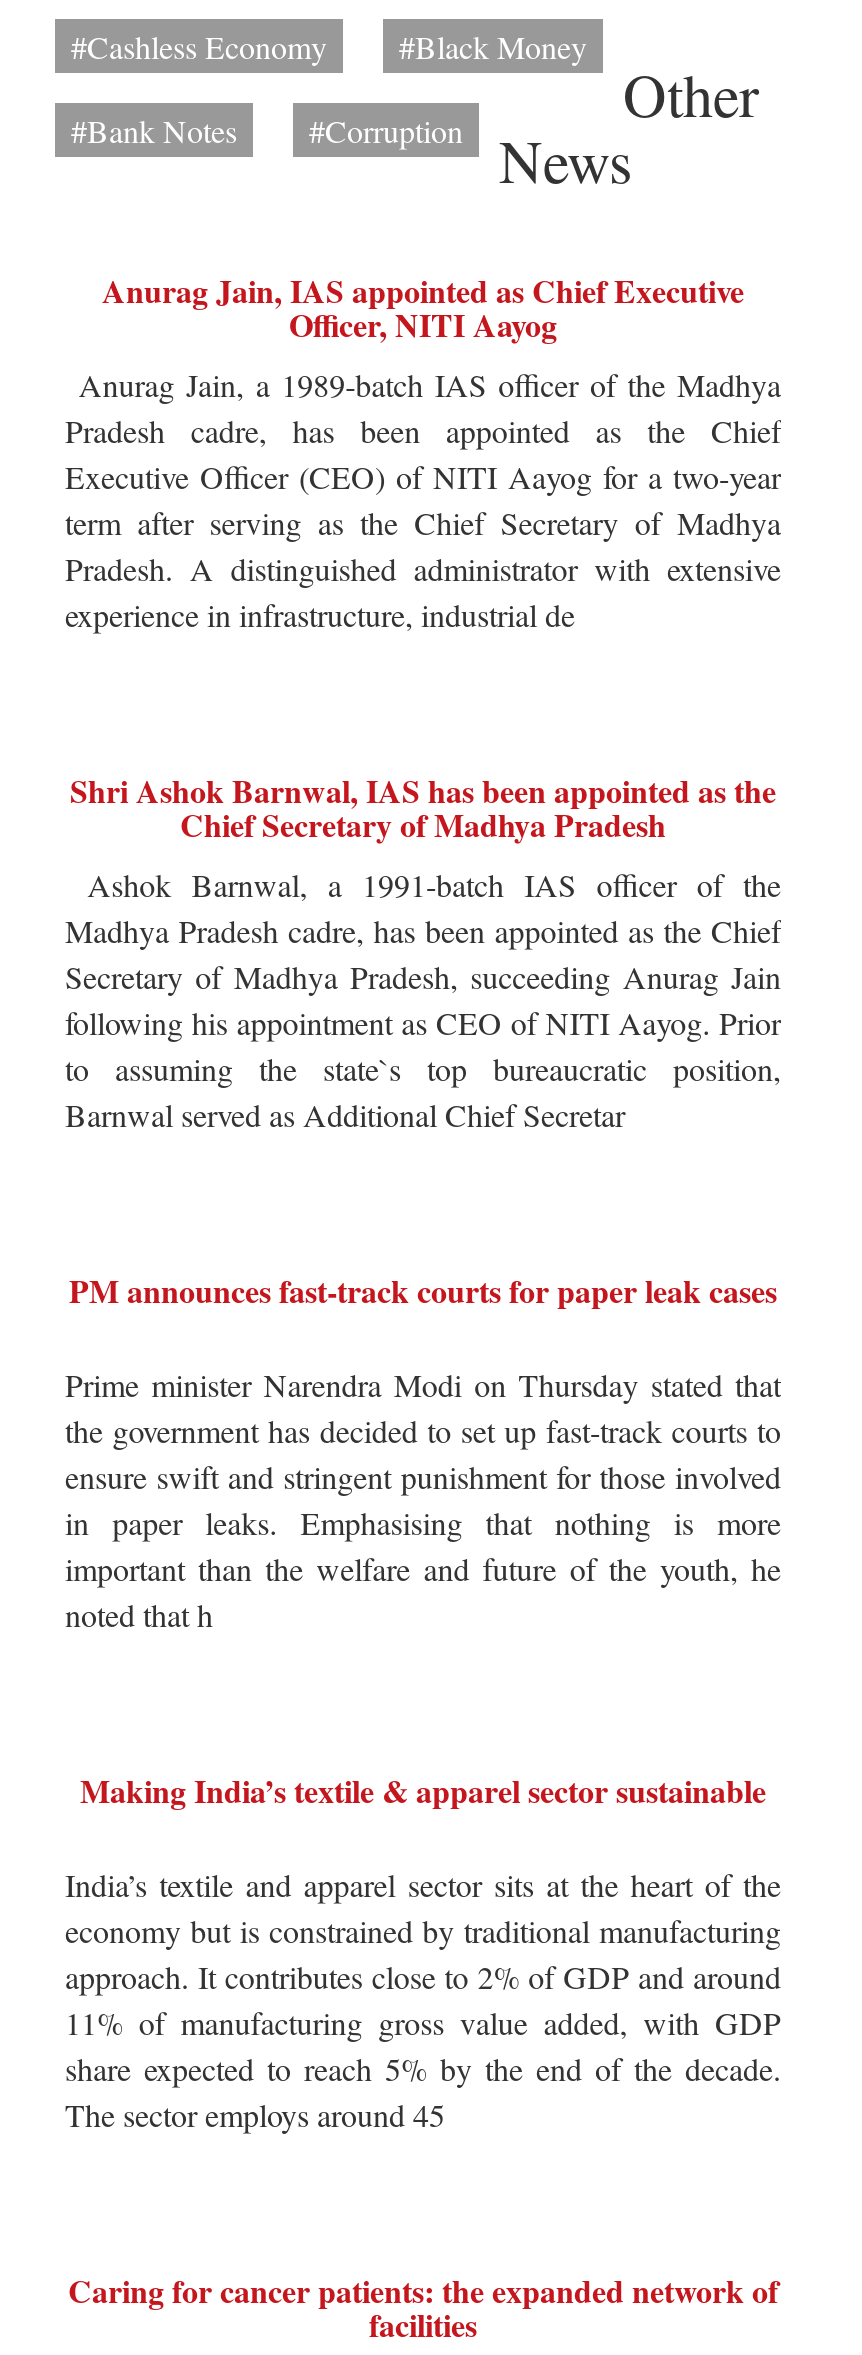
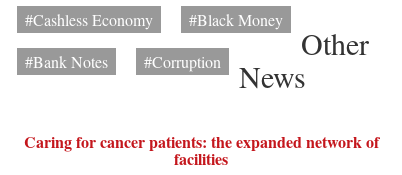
[65,266,781,634] Anurag Jain, IAS appointed as Chief Executive | Officer, NITI Aayog | Anurag Jain, a 1989-batch IAS officer of the Madhya | Pradesh cadre, has been appointed as the Chief | Executive Officer (CEO) of NITI Aayog for a two-year | term after serving as the Chief Secretary of Madhya | Pradesh. A distinguished administrator with extensive | experience in infrastructure, industrial de -> none
[65,766,781,1134] Shri Ashok Barnwal, IAS has been appointed as the | Chief Secretary of Madhya Pradesh | Ashok Barnwal, a 1991-batch IAS officer of the | Madhya Pradesh cadre, has been appointed as the Chief | Secretary of Madhya Pradesh, succeeding Anurag Jain | following his appointment as CEO of NITI Aayog. Prior | to assuming the state`s top bureaucratic position, | Barnwal served as Additional Chief Secretar -> none
[65,1266,781,1634] PM announces fast-track courts for paper leak cases | Prime minister Narendra Modi on Thursday stated that | the government has decided to set up fast-track courts to | ensure swift and stringent punishment for those involved | in paper leaks. Emphasising that nothing is more | important than the welfare and future of the youth, he | noted that h -> none
[65,1766,781,2134] Making India’s textile & apparel sector sustainable | India’s textile and apparel sector sits at the heart of the | economy but is constrained by traditional manufacturing | approach. It contributes close to 2% of GDP and around | 11% of manufacturing gross value added, with GDP | share expected to reach 5% by the end of the decade. | The sector employs around 45 -> none

